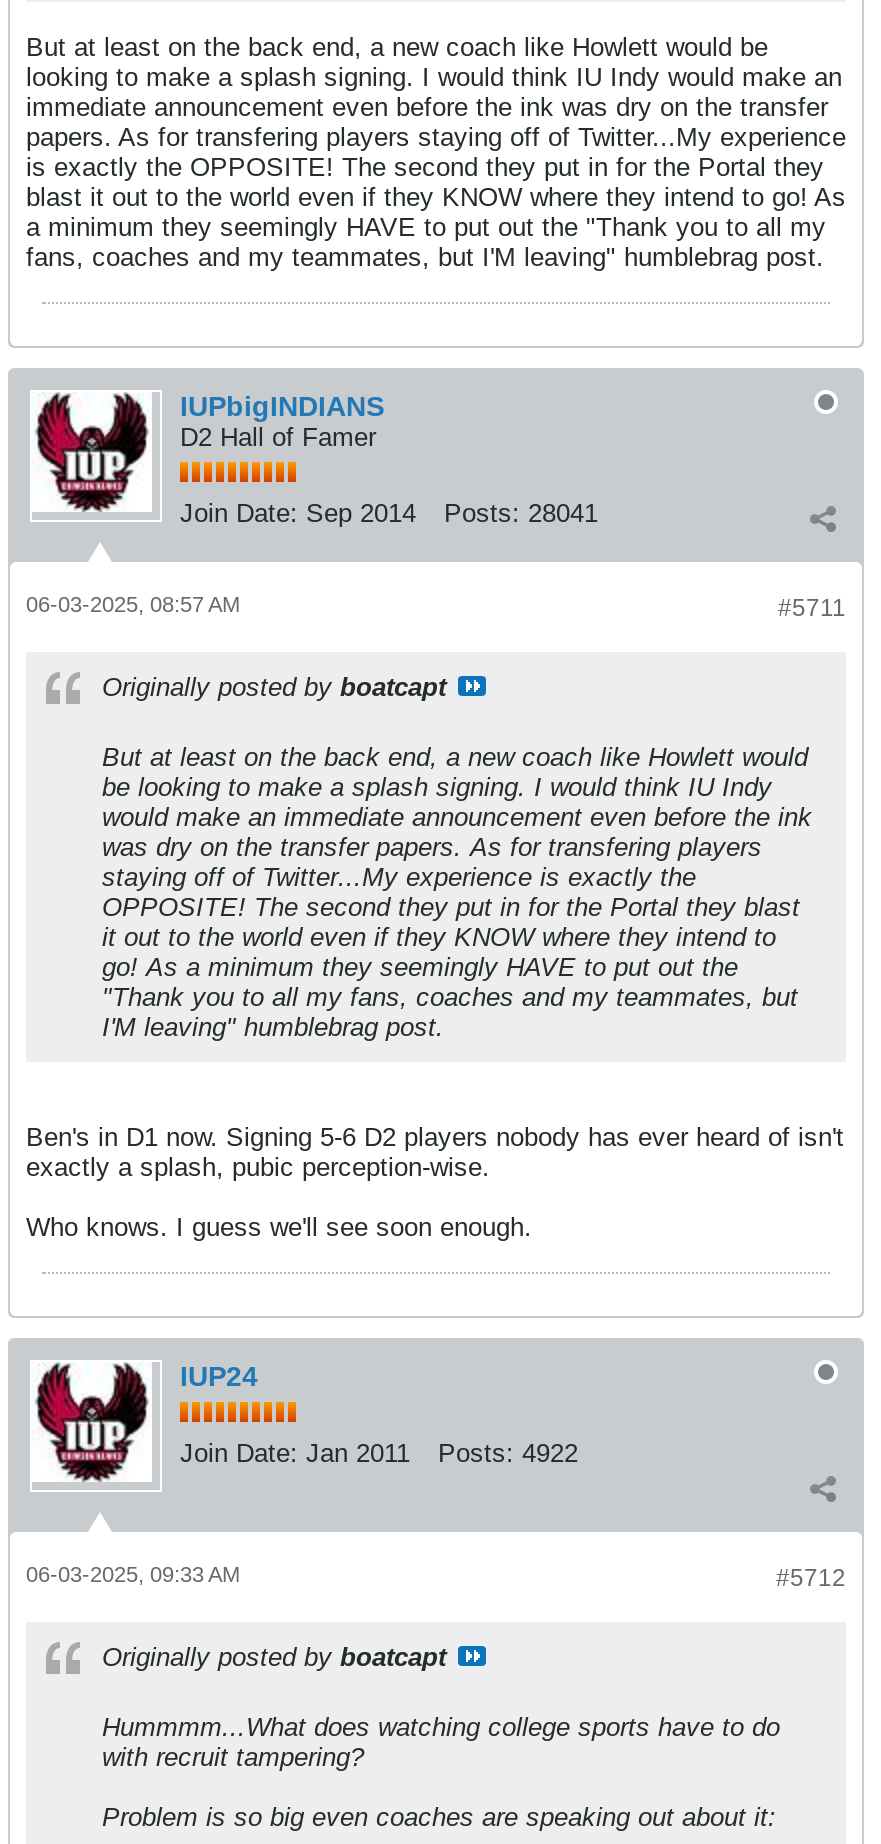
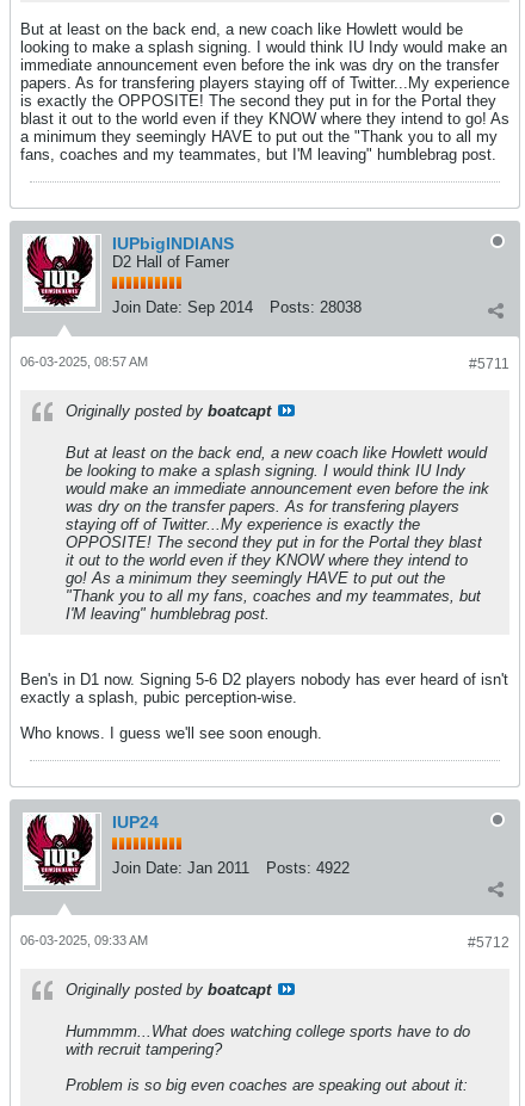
[180,498,598,528] Join Date: Sep 2014 Posts: 28041 -> [112,298,362,316] Join Date: Sep 2014 Posts: 28038

